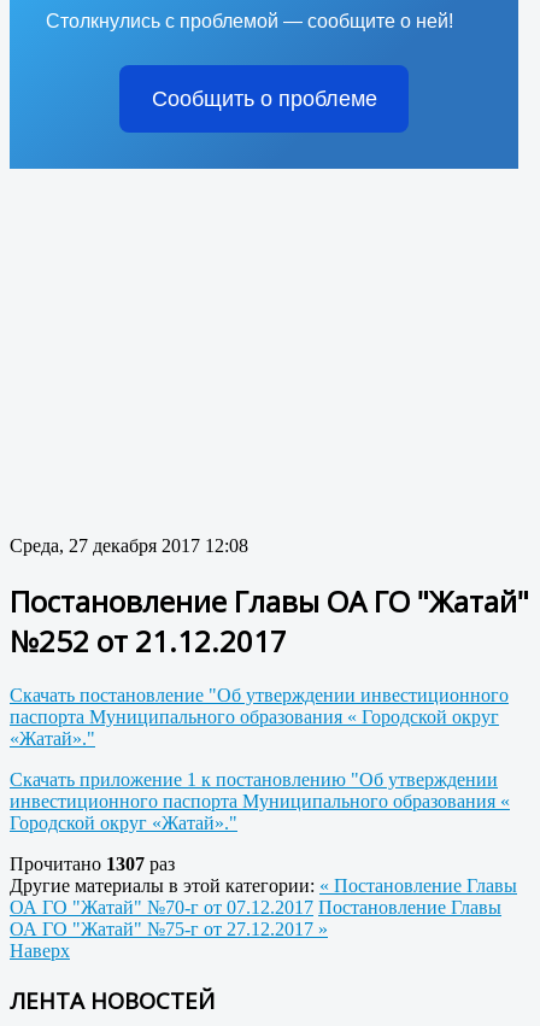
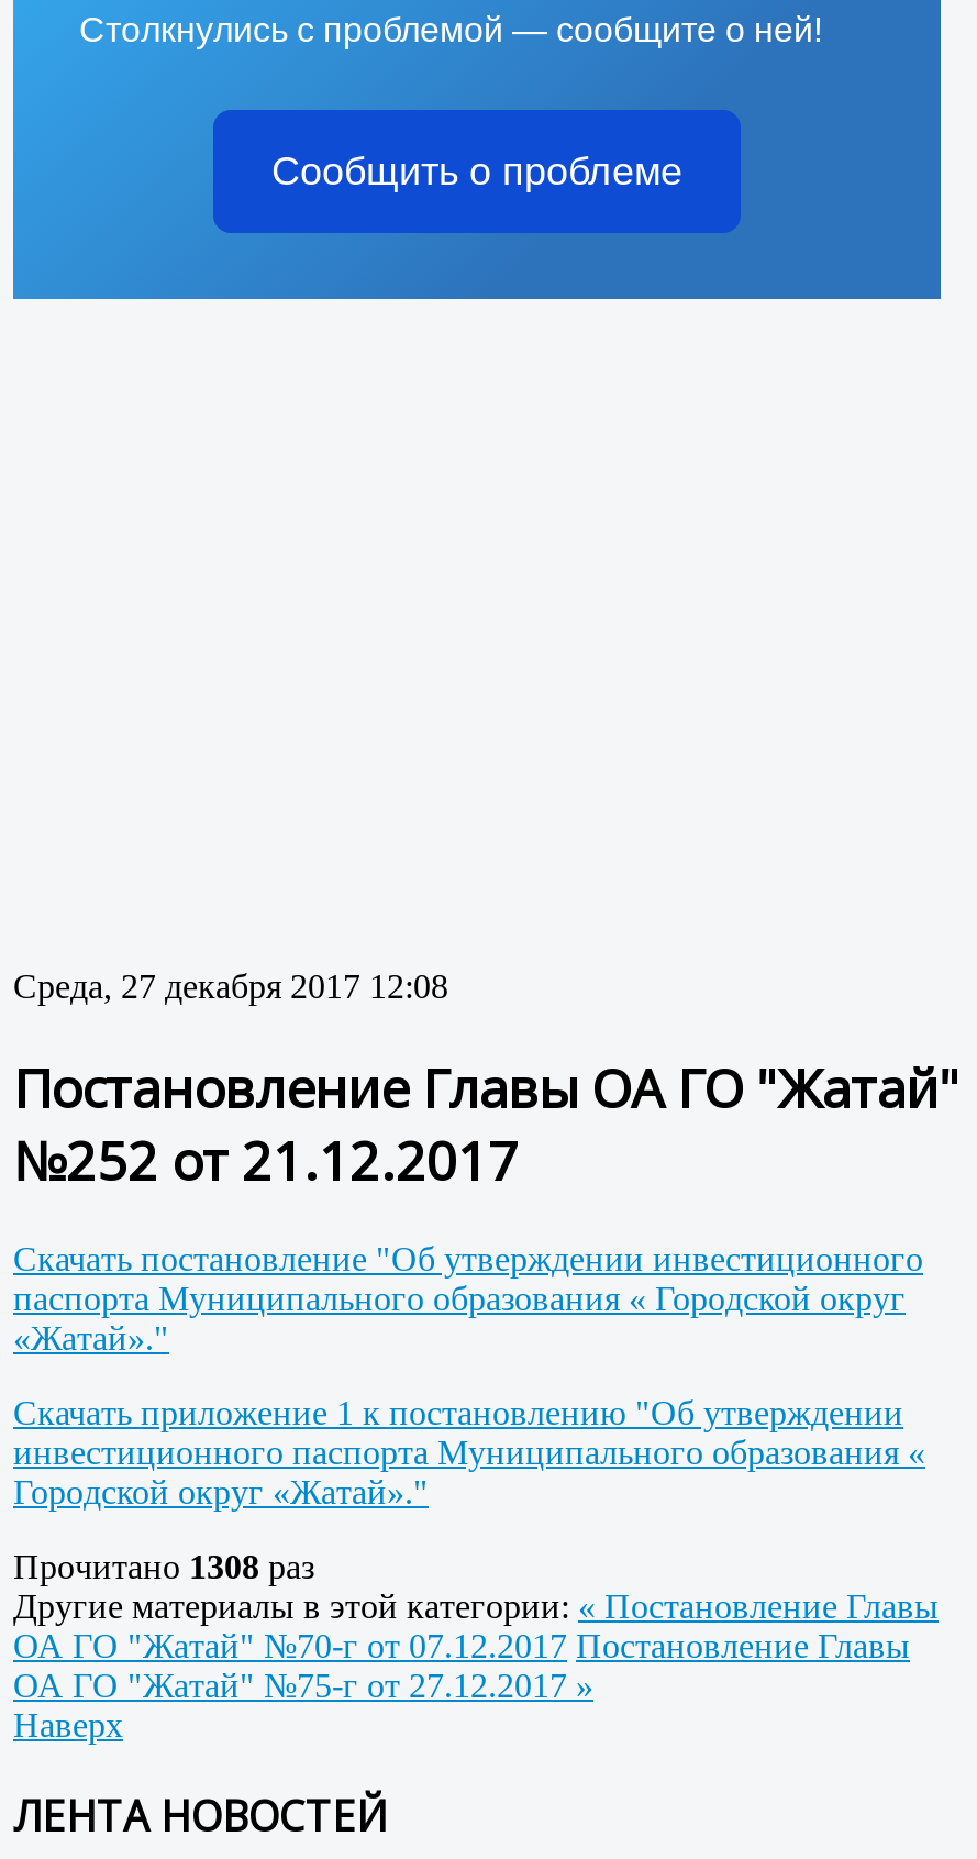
[10,853,175,874] Прочитано 1307 раз -> [13,1547,314,1585] Прочитано 1308 раз

